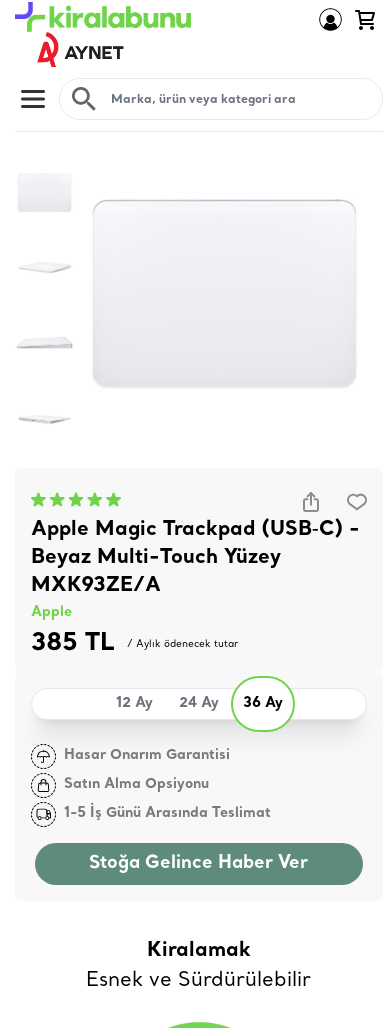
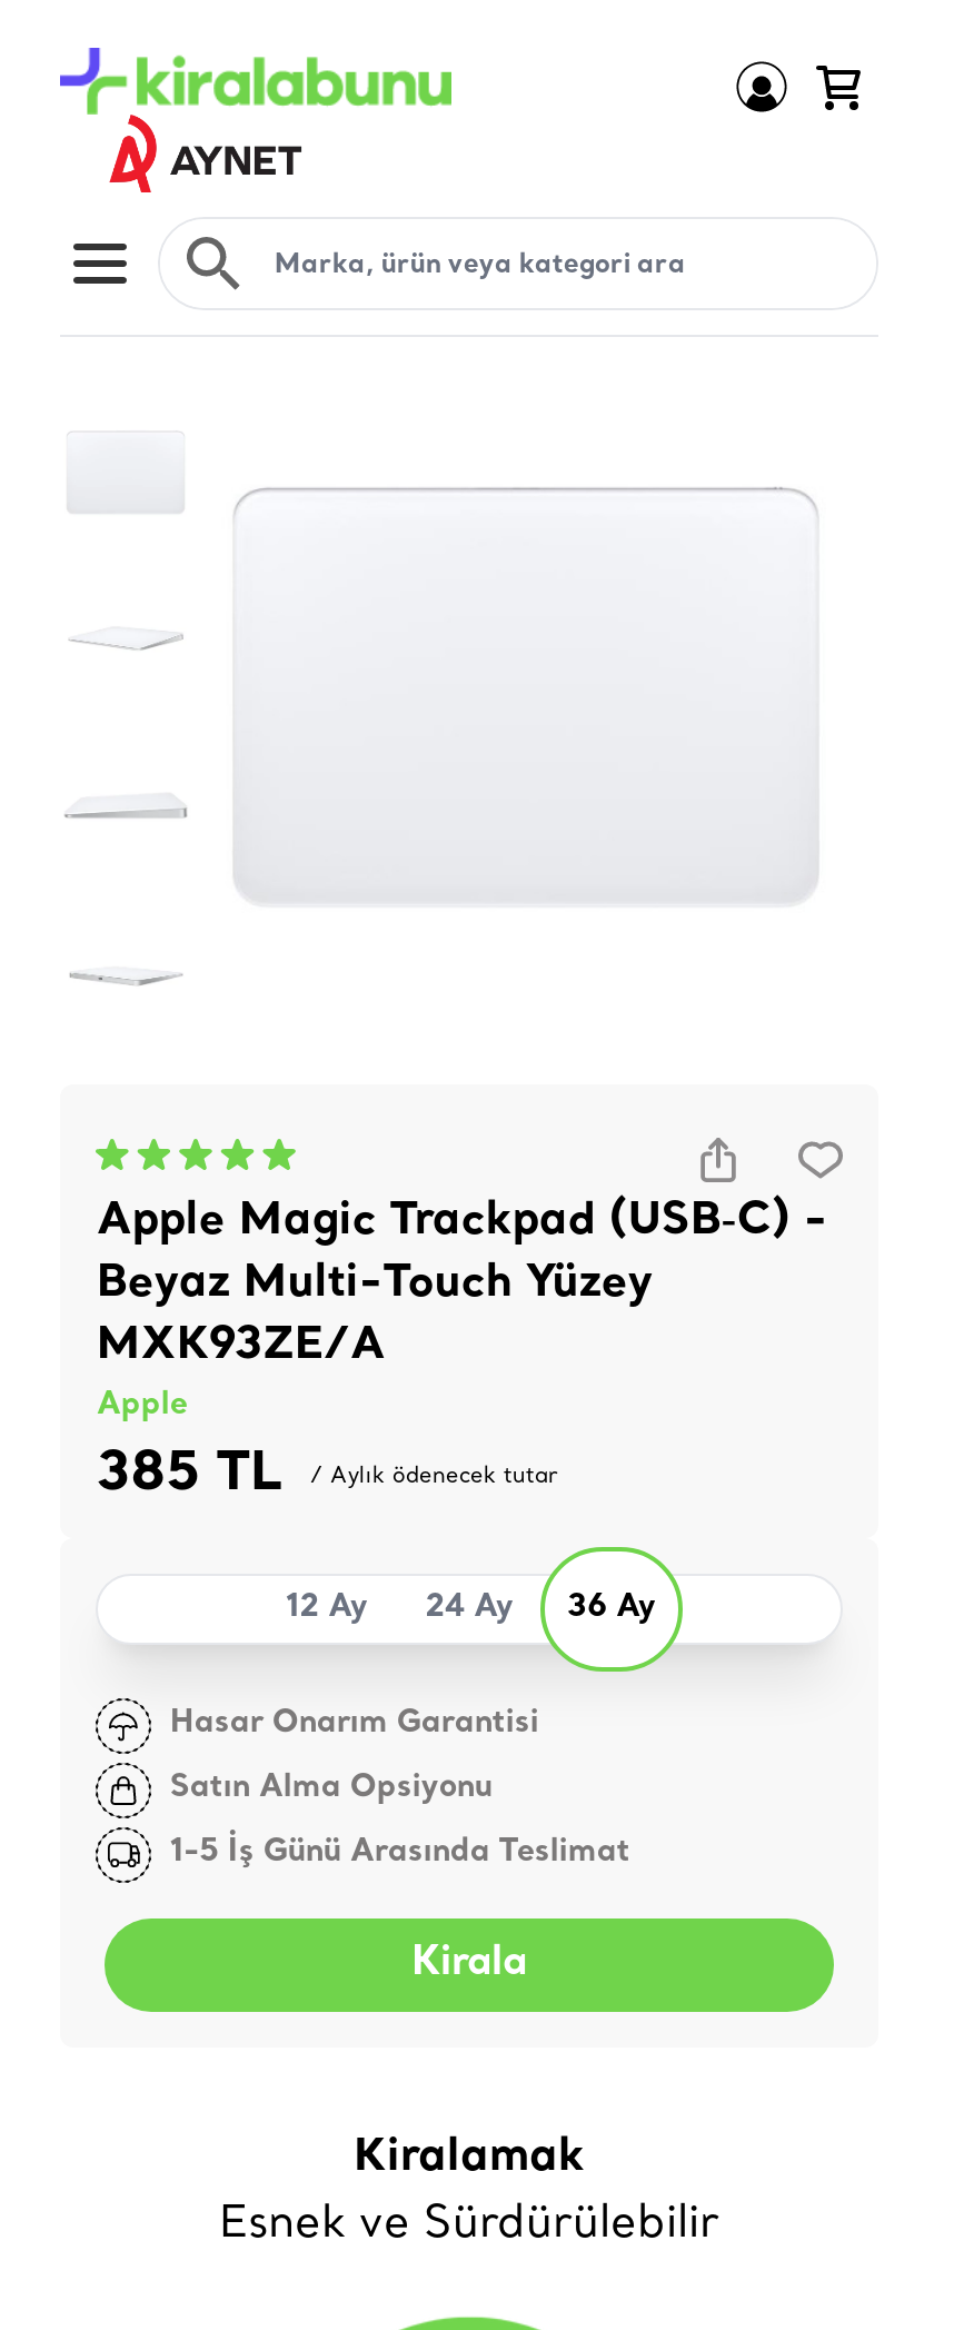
[89,853,308,874] Stoğa Gelince Haber Ver -> [411,1940,527,1987] Kirala

